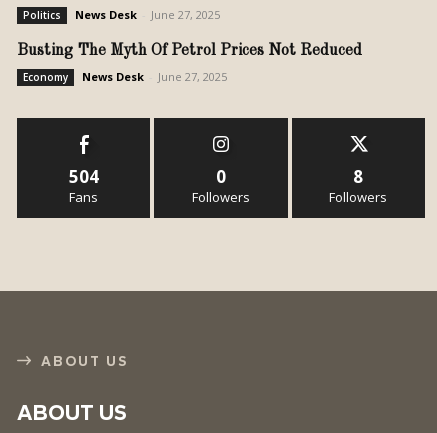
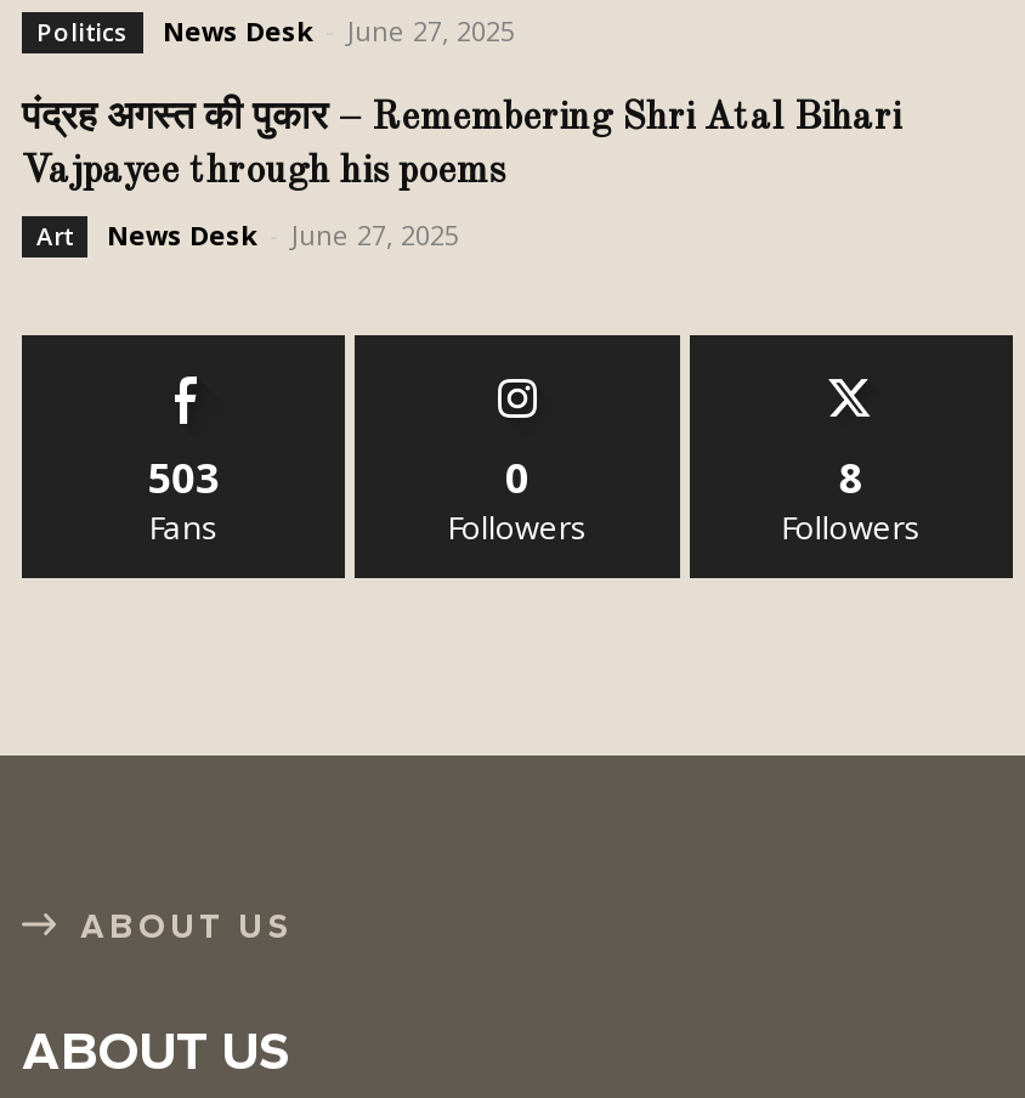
[17,43,362,59] Busting The Myth Of Petrol Prices Not Reduced -> [22,100,901,192] पंद्रह अगस्त की पुकार – Remembering Shri Atal Bihari | Vajpayee through his poems
[23,70,68,84] Economy -> [36,219,73,253] Art
[69,165,99,188] 504 -> [147,449,220,505] 503

